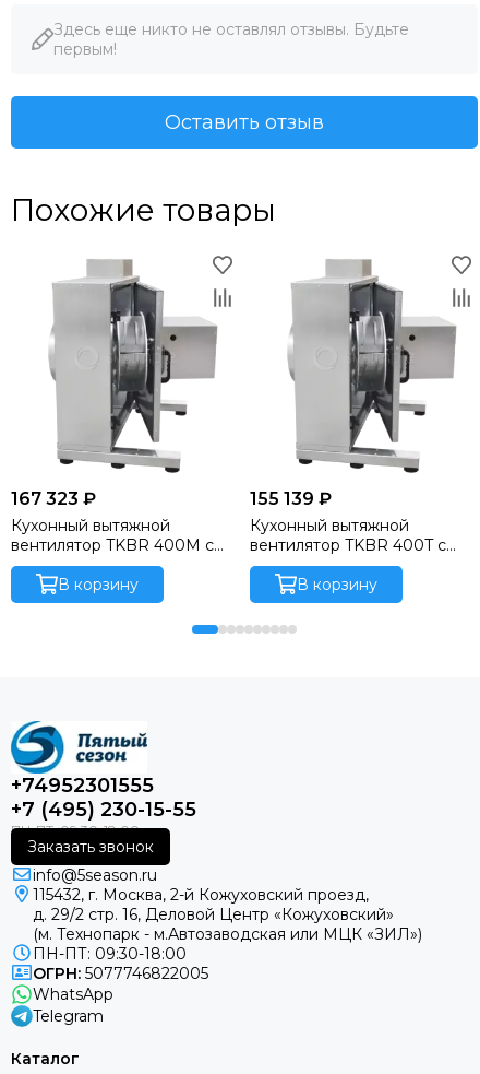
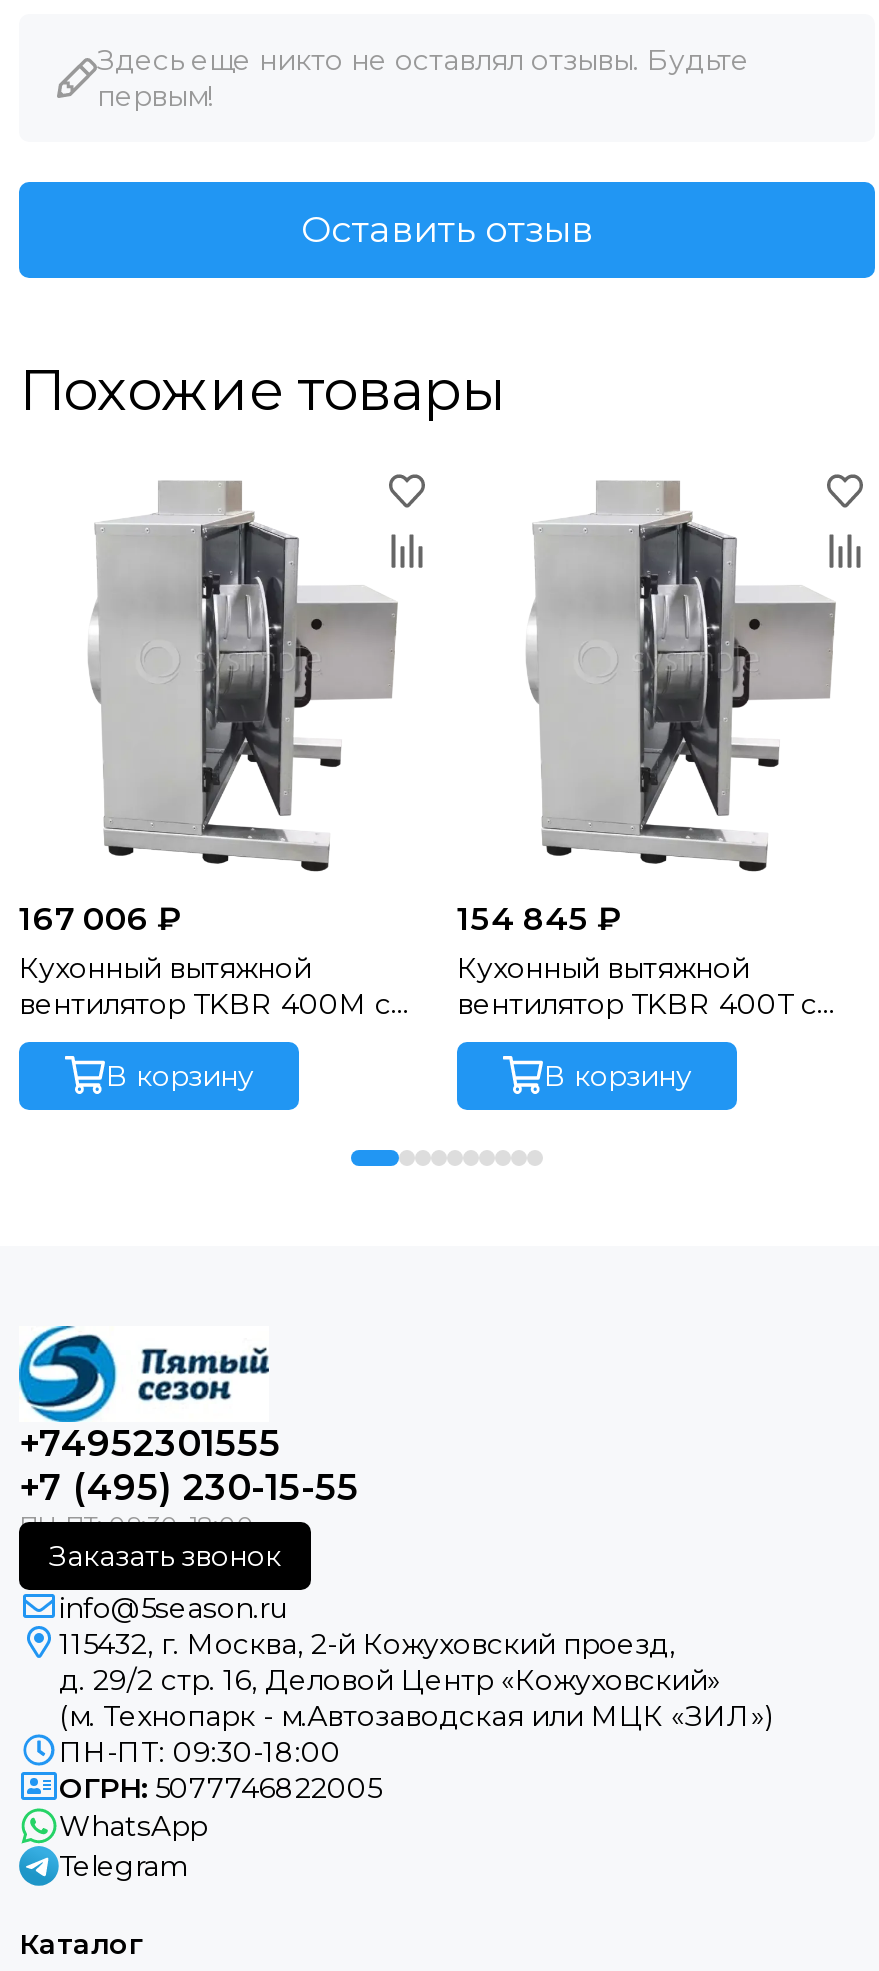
[11,488,96,509] 167 323 ₽ -> [19,899,181,937] 167 006 ₽
[250,488,332,509] 155 139 ₽ -> [457,899,621,937] 154 845 ₽

